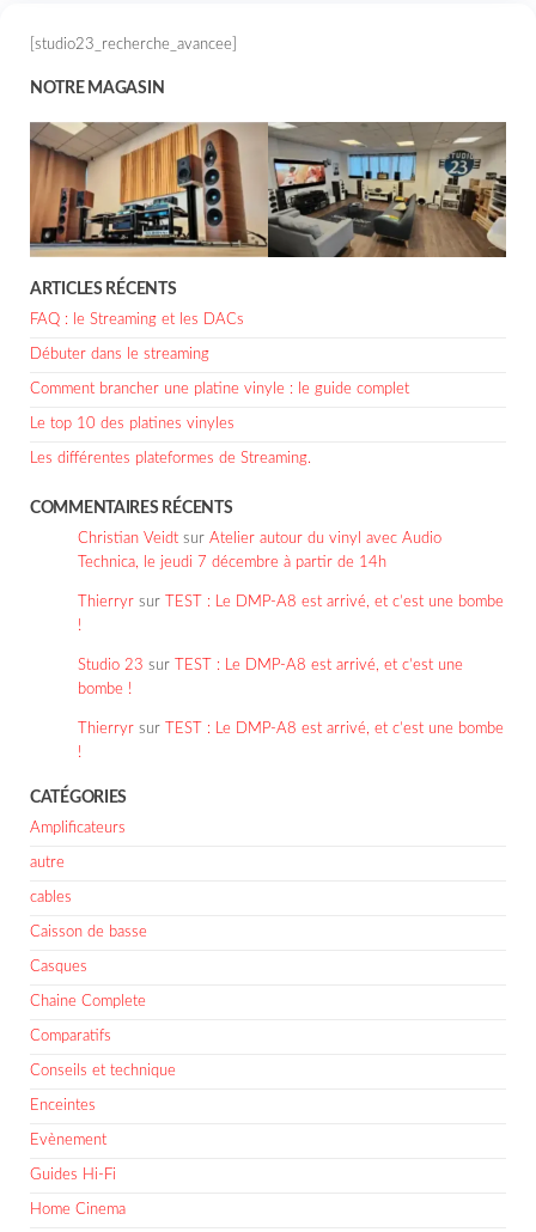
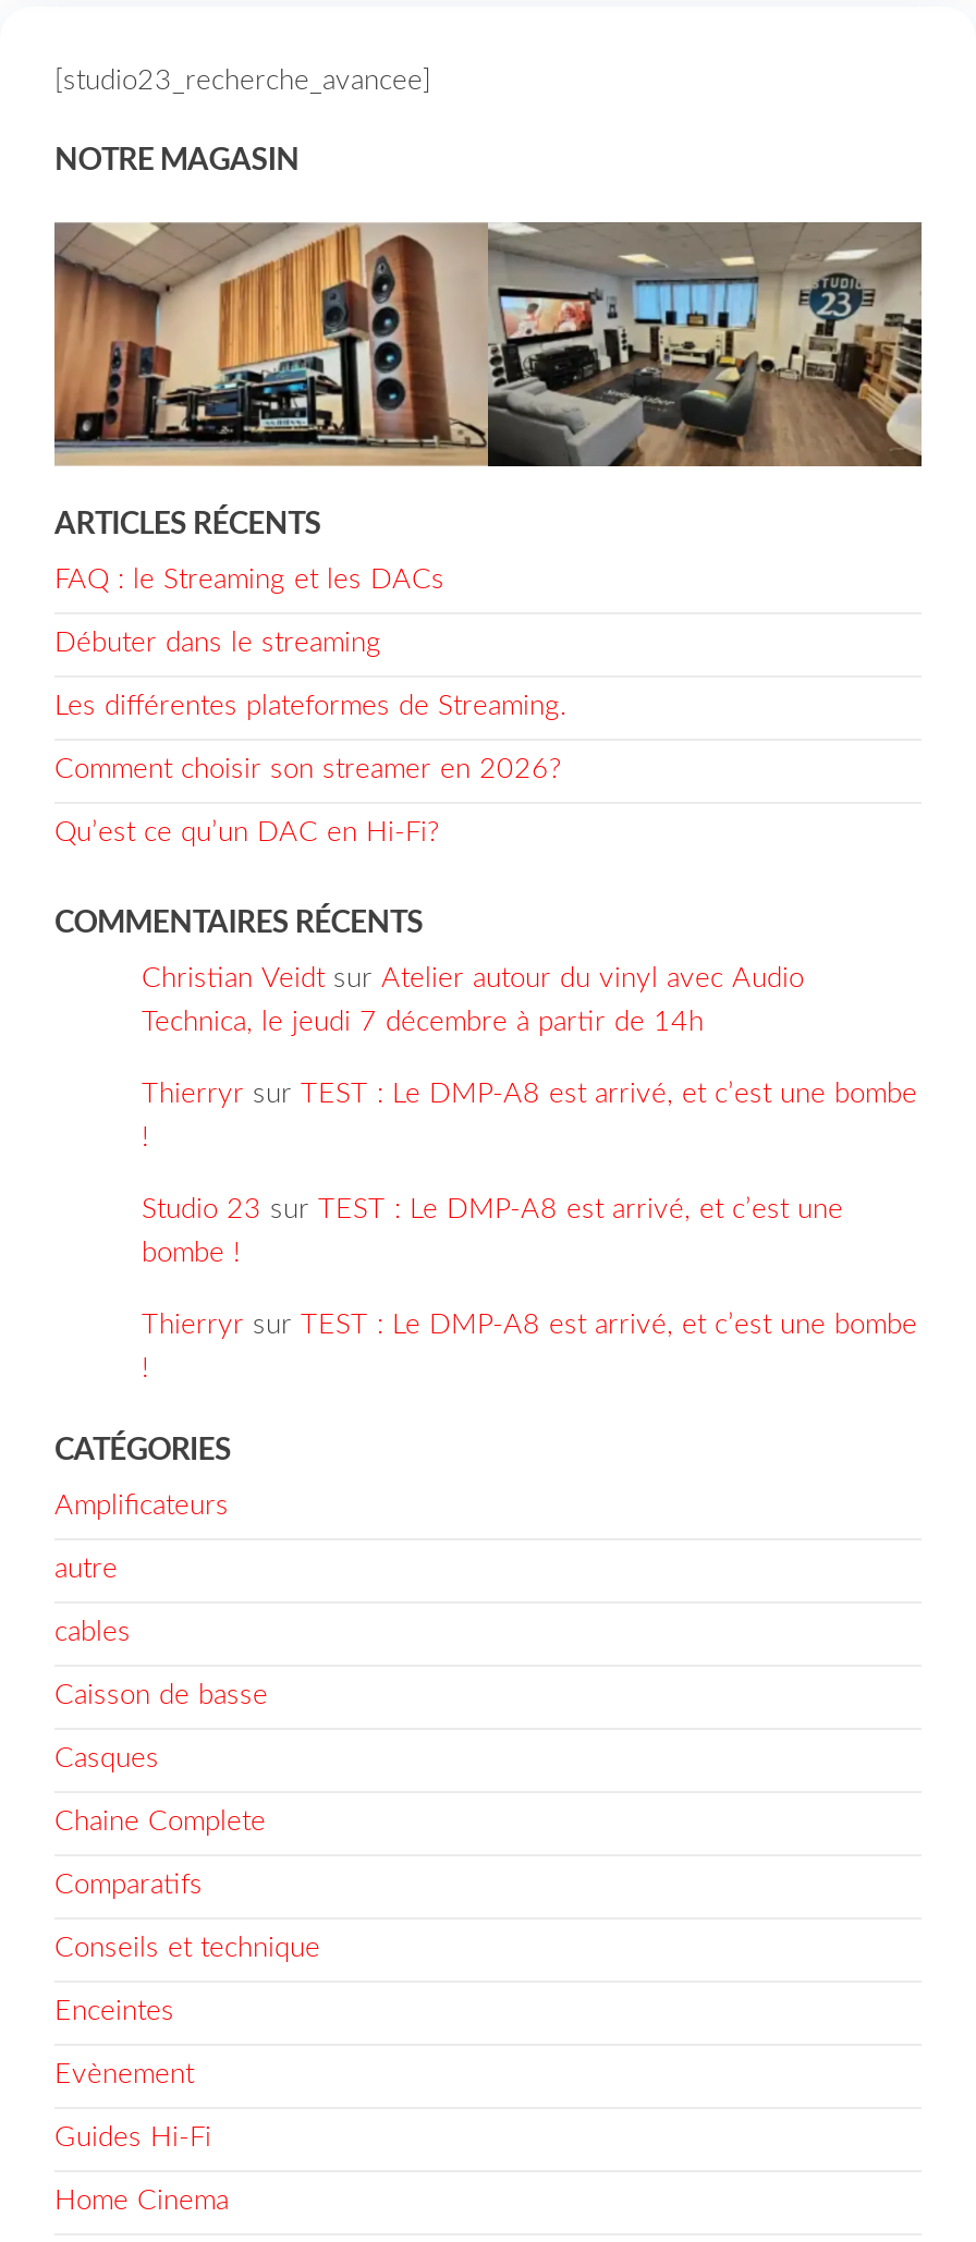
[30,381,409,431] Comment brancher une platine vinyle : le guide complet | Le top 10 des platines vinyles -> none
moved [30,450,311,466] -> [54,694,566,722]: Les différentes plateformes de Streaming.
none -> [54,757,562,848] Comment choisir son streamer en 2026? | Qu’est ce qu’un DAC en Hi-Fi?

